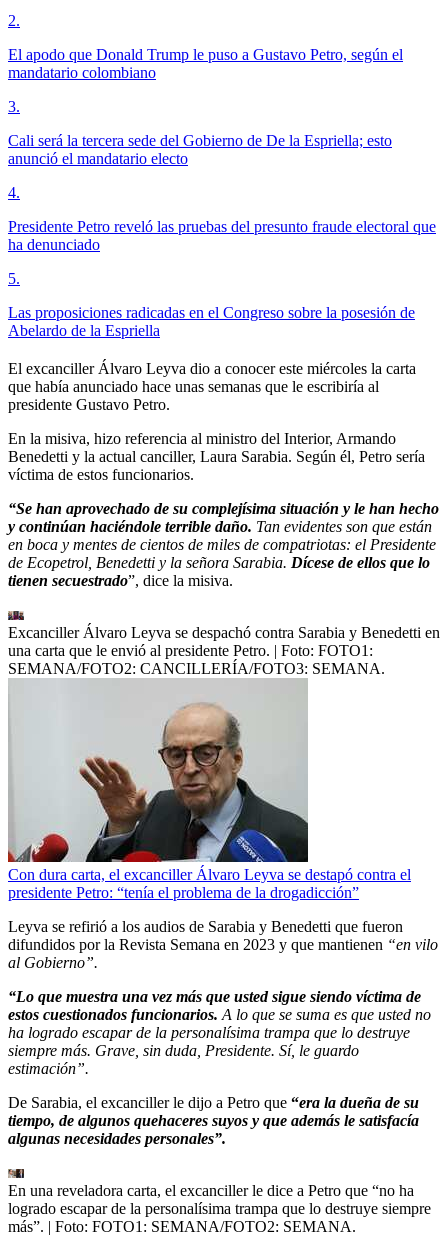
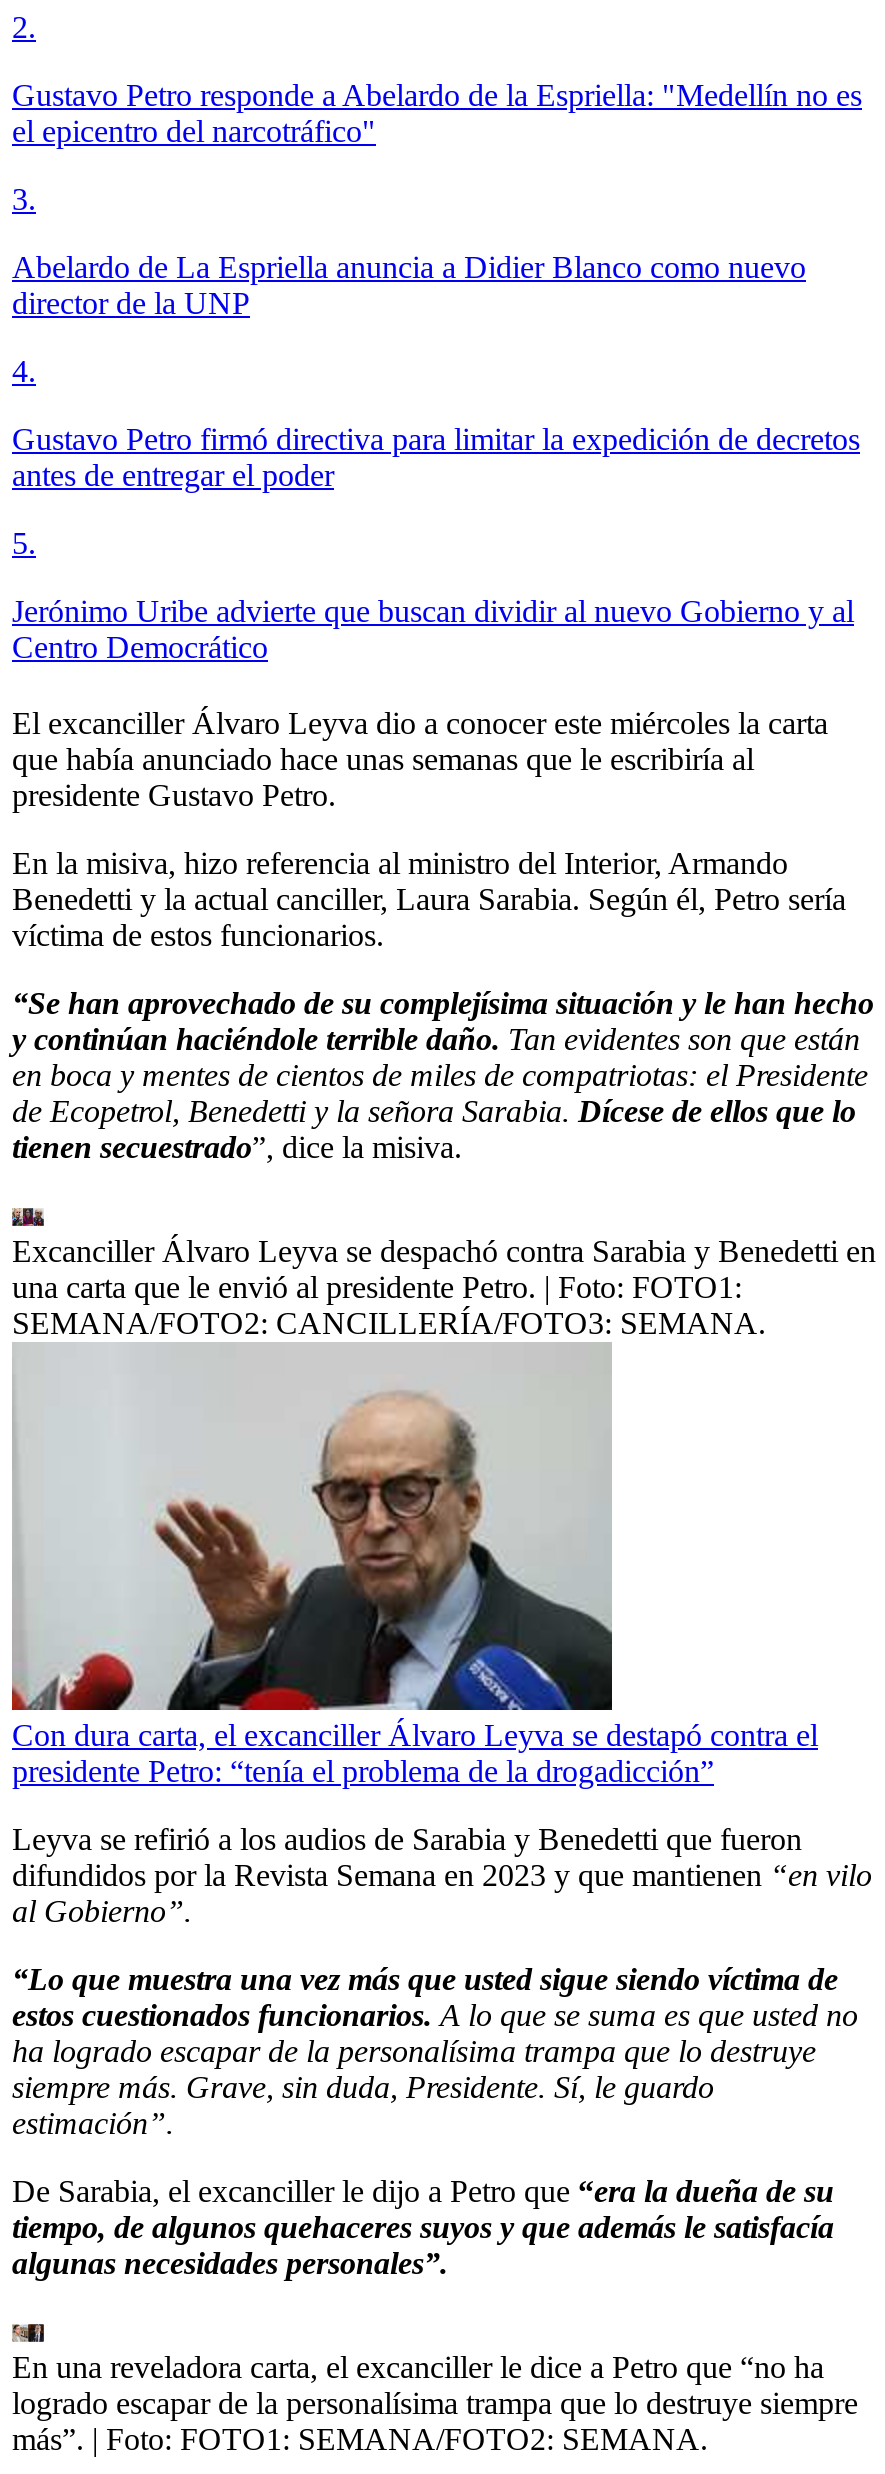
[8,46,403,81] El apodo que Donald Trump le puso a Gustavo Petro, según el | mandatario colombiano -> [12,77,862,147] Gustavo Petro responde a Abelardo de la Espriella: "Medellín no es | el epicentro del narcotráfico"
[8,132,392,167] Cali será la tercera sede del Gobierno de De la Espriella; esto | anunció el mandatario electo -> [12,249,806,319] Abelardo de La Espriella anuncia a Didier Blanco como nuevo | director de la UNP
[8,218,436,253] Presidente Petro reveló las pruebas del presunto fraude electoral que | ha denunciado -> [12,421,860,491] Gustavo Petro firmó directiva para limitar la expedición de decretos | antes de entregar el poder
[8,304,415,339] Las proposiciones radicadas en el Congreso sobre la posesión de | Abelardo de la Espriella -> [12,593,854,663] Jerónimo Uribe advierte que buscan dividir al nuevo Gobierno y al | Centro Democrático

